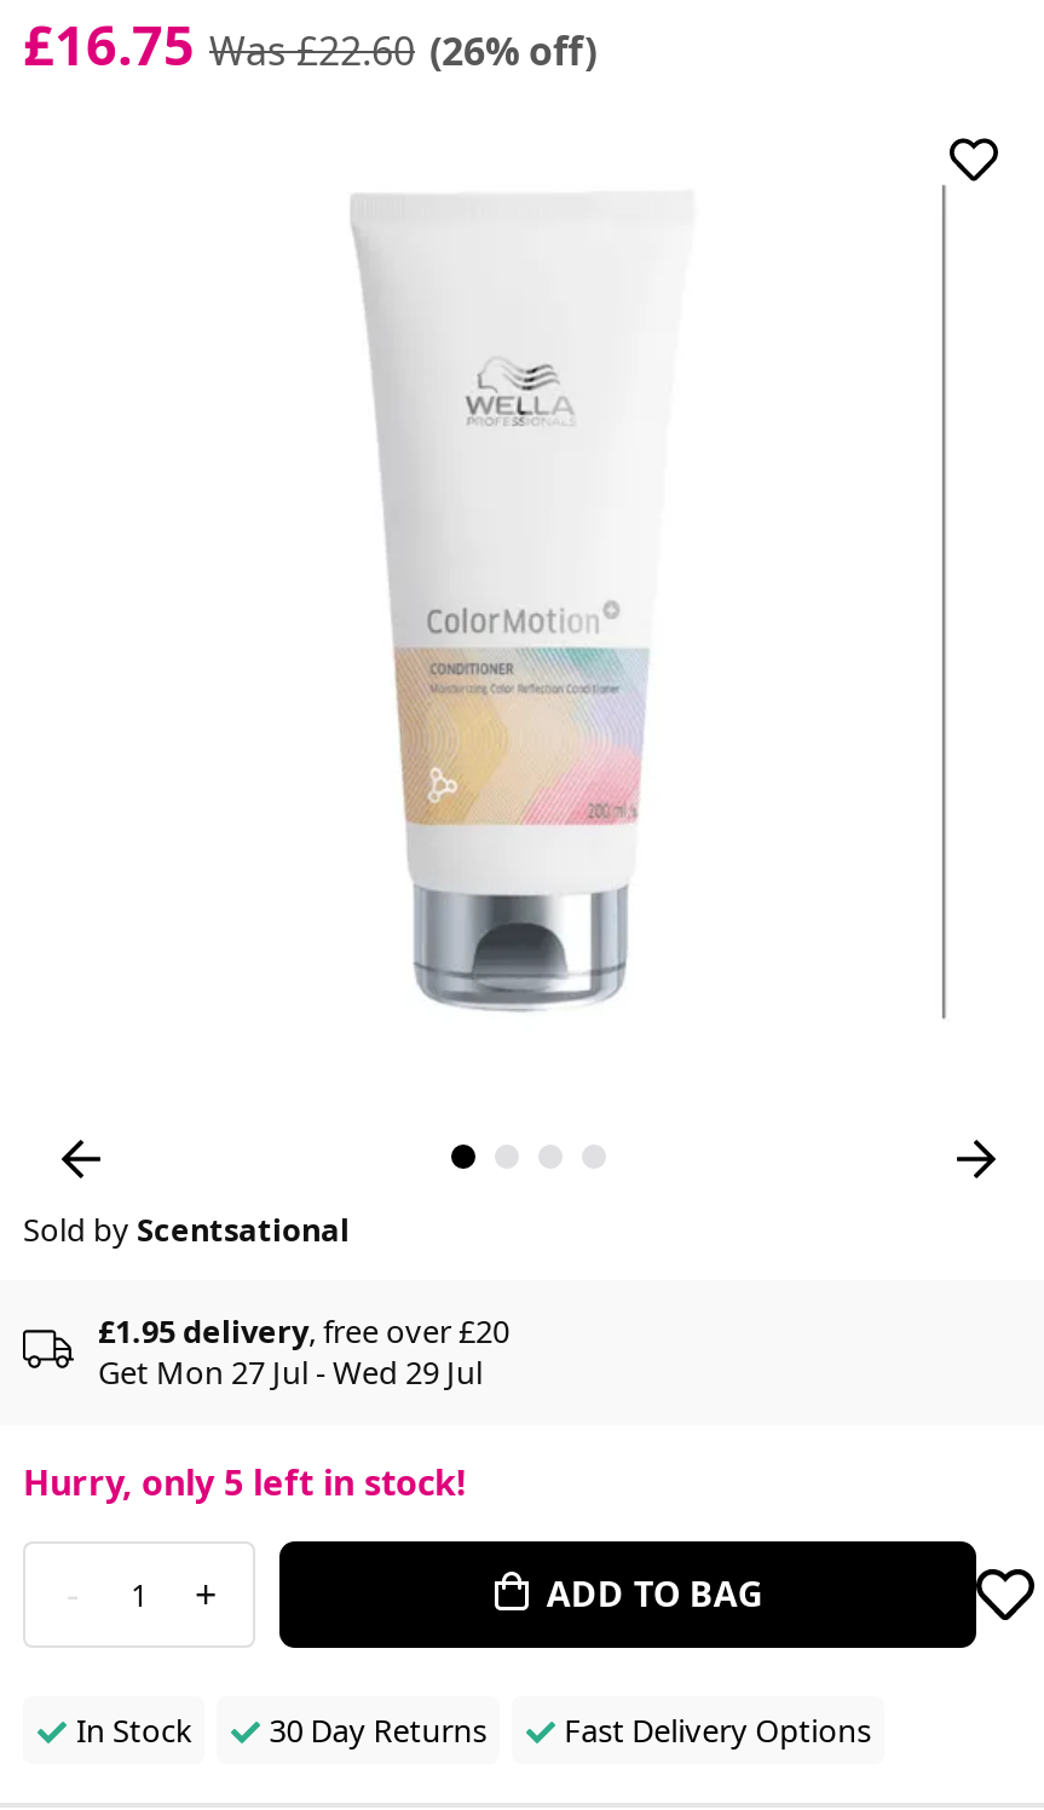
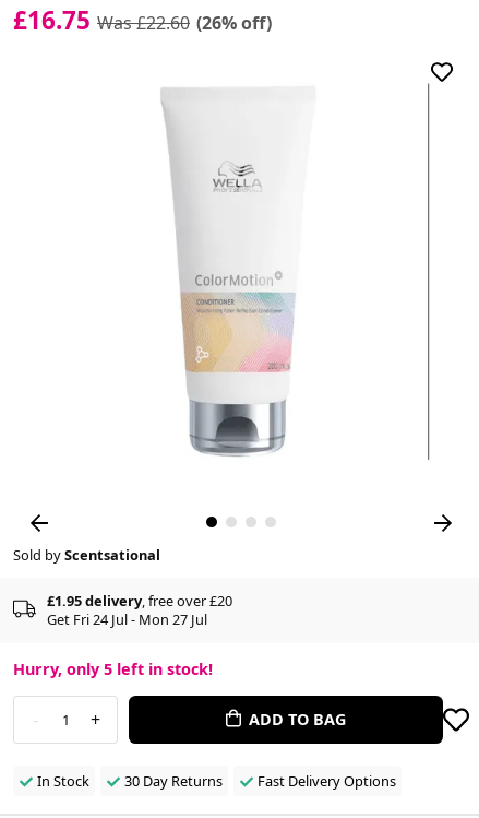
[98,1350,483,1393] Get Mon 27 Jul - Wed 29 Jul -> [47,609,207,629] Get Fri 24 Jul - Mon 27 Jul

